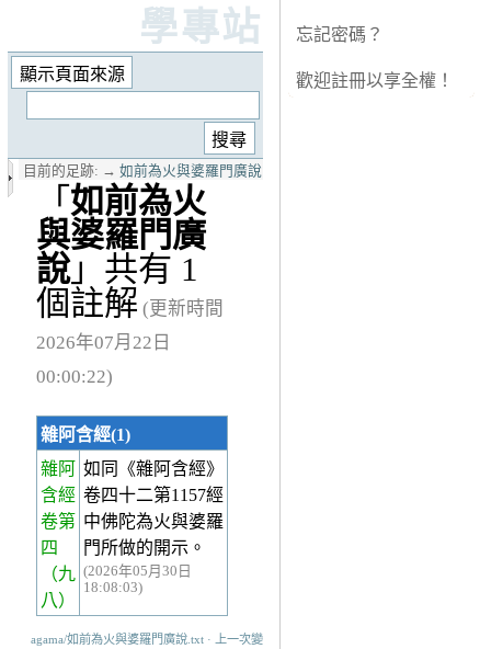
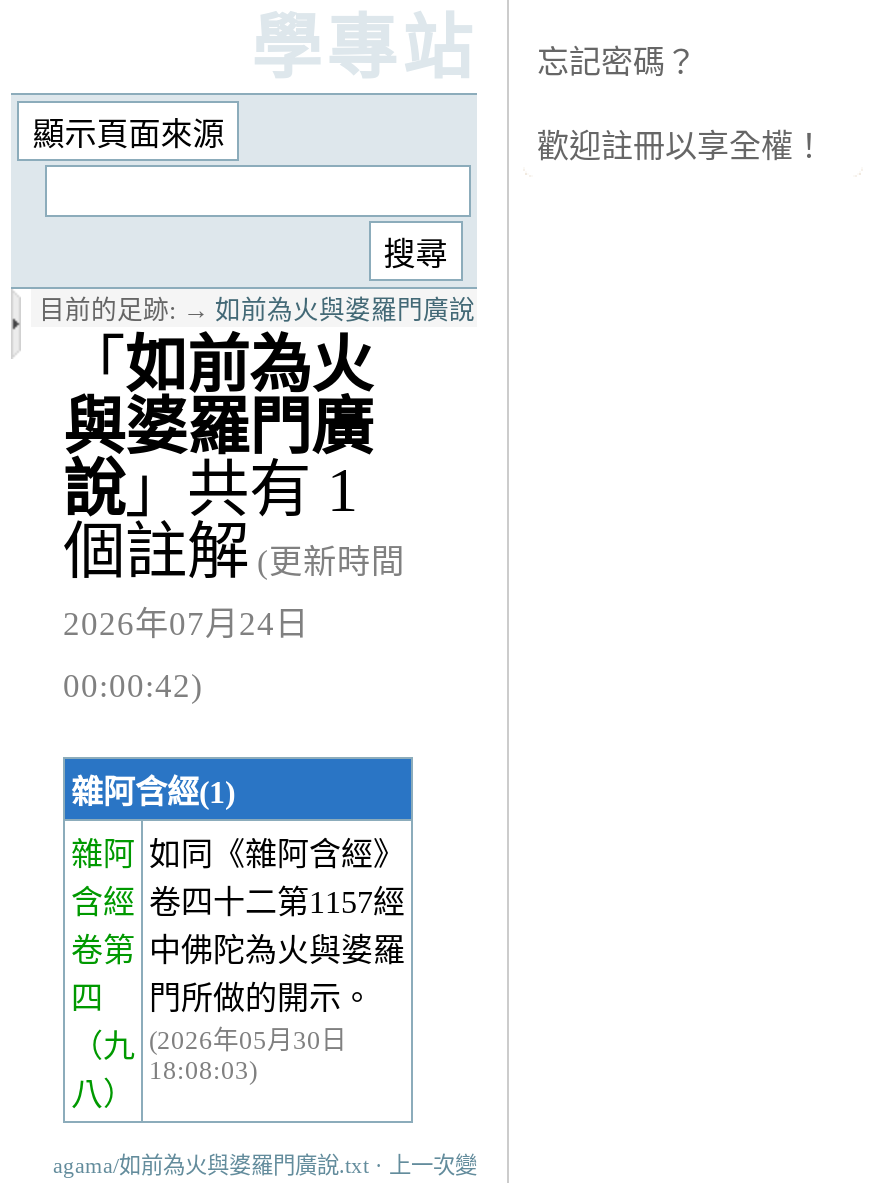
[36,332,171,353] 2026年07月22日 -> [63,604,309,642] 2026年07月24日
[36,366,113,387] 00:00:22) -> [63,666,203,704] 00:00:42)

